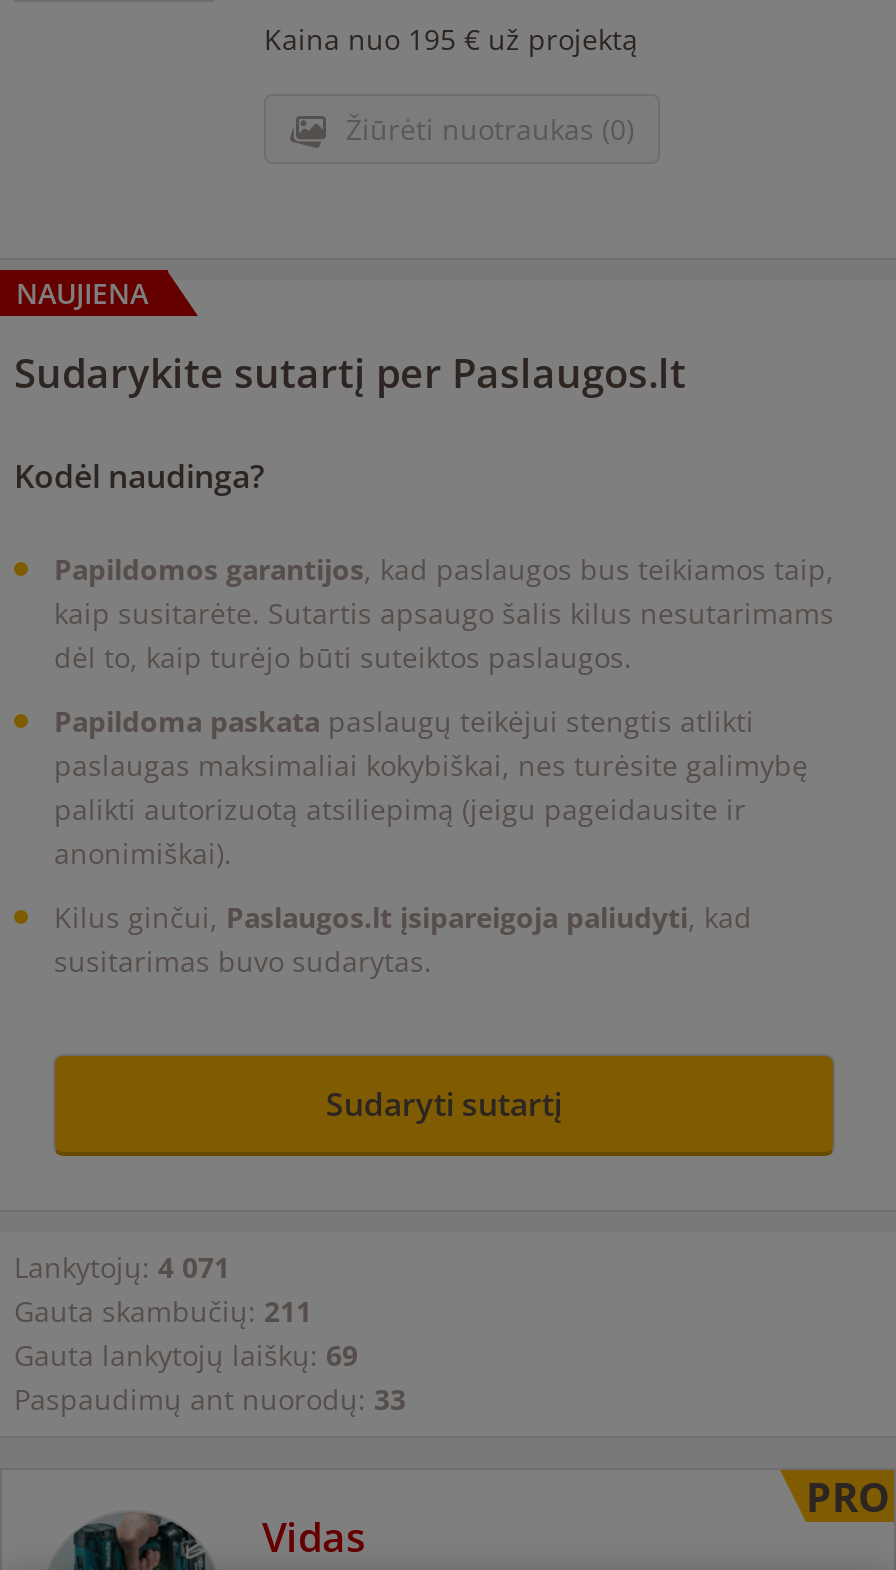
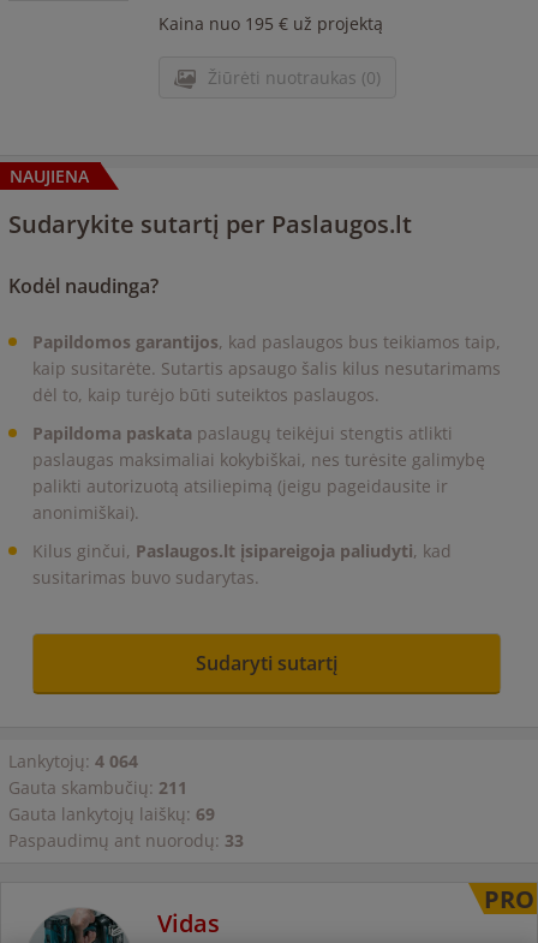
[14,1247,230,1285] Lankytojų: 4 071 -> [8,749,138,772] Lankytojų: 4 064

